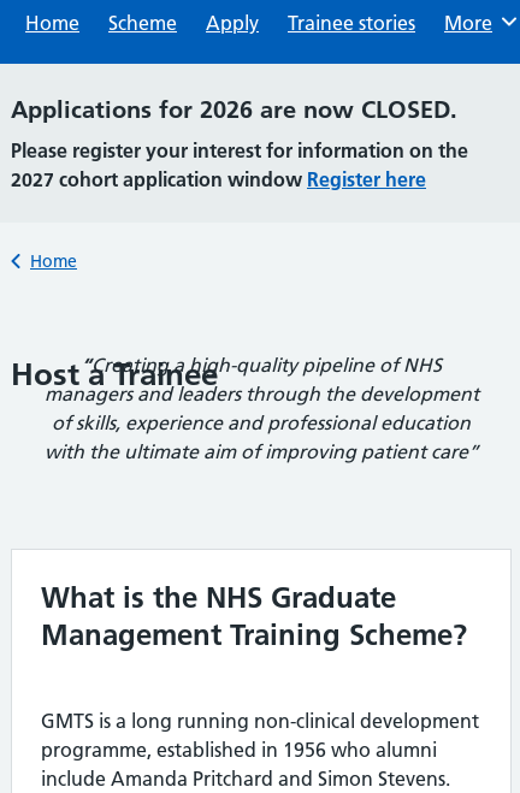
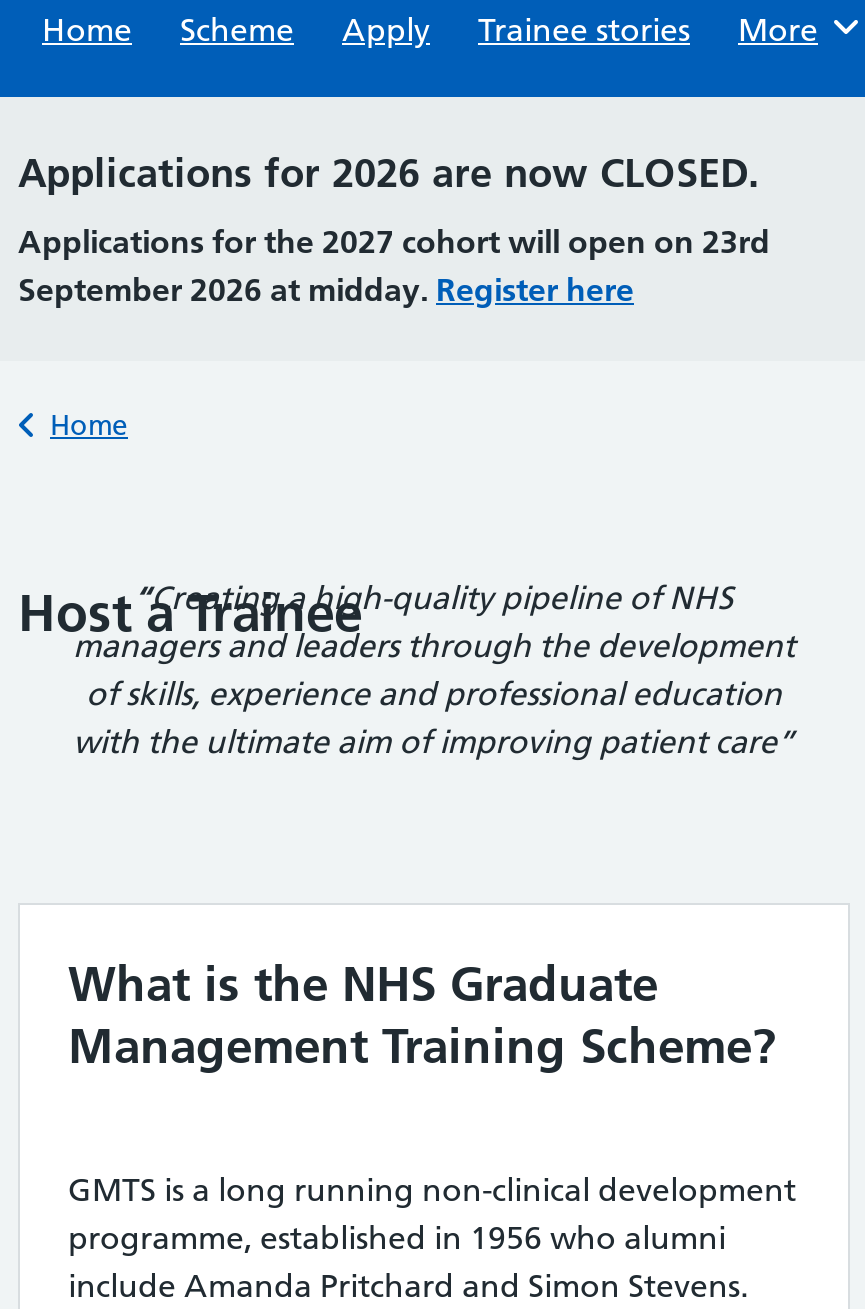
[11,138,468,191] Please register your interest for information on the | 2027 cohort application window Register here -> [18,221,770,309] Applications for the 2027 cohort will open on 23rd | September 2026 at midday. Register here

